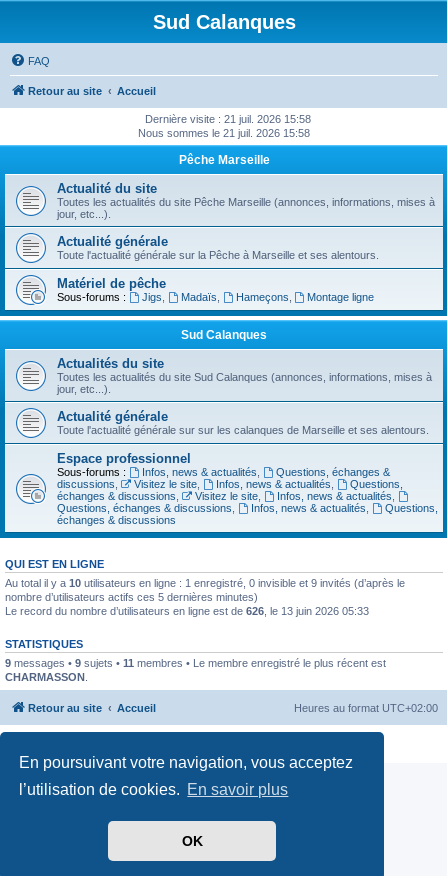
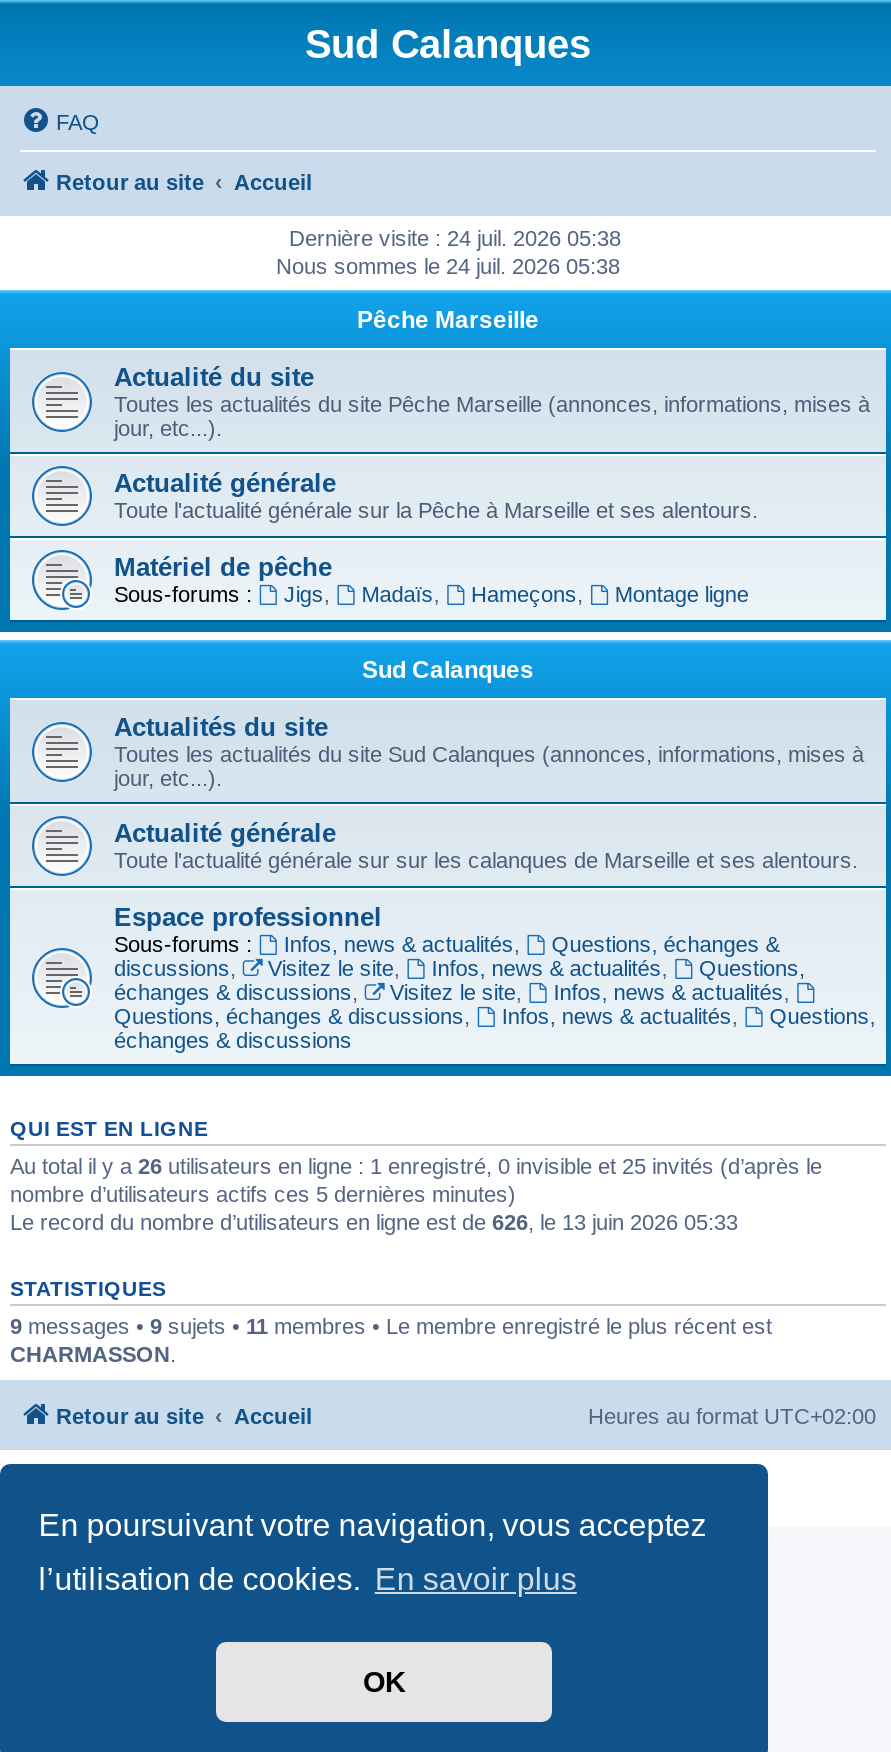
[144,113,310,125] Dernière visite : 21 juil. 2026 15:58 -> [289,226,621,250] Dernière visite : 24 juil. 2026 05:38
[138,127,310,139] Nous sommes le 21 juil. 2026 15:58 -> [276,254,620,278] Nous sommes le 24 juil. 2026 05:38
[5,577,405,589] Au total il y a 10 utilisateurs en ligne : 1 enregistré, 0 invisible et 9 invités (d’après le -> [10,1154,822,1178] Au total il y a 26 utilisateurs en ligne : 1 enregistré, 0 invisible et 25 invités (d’après le

